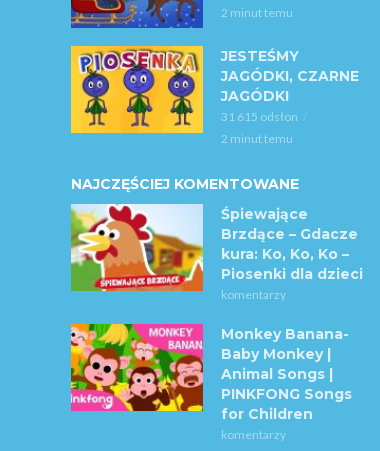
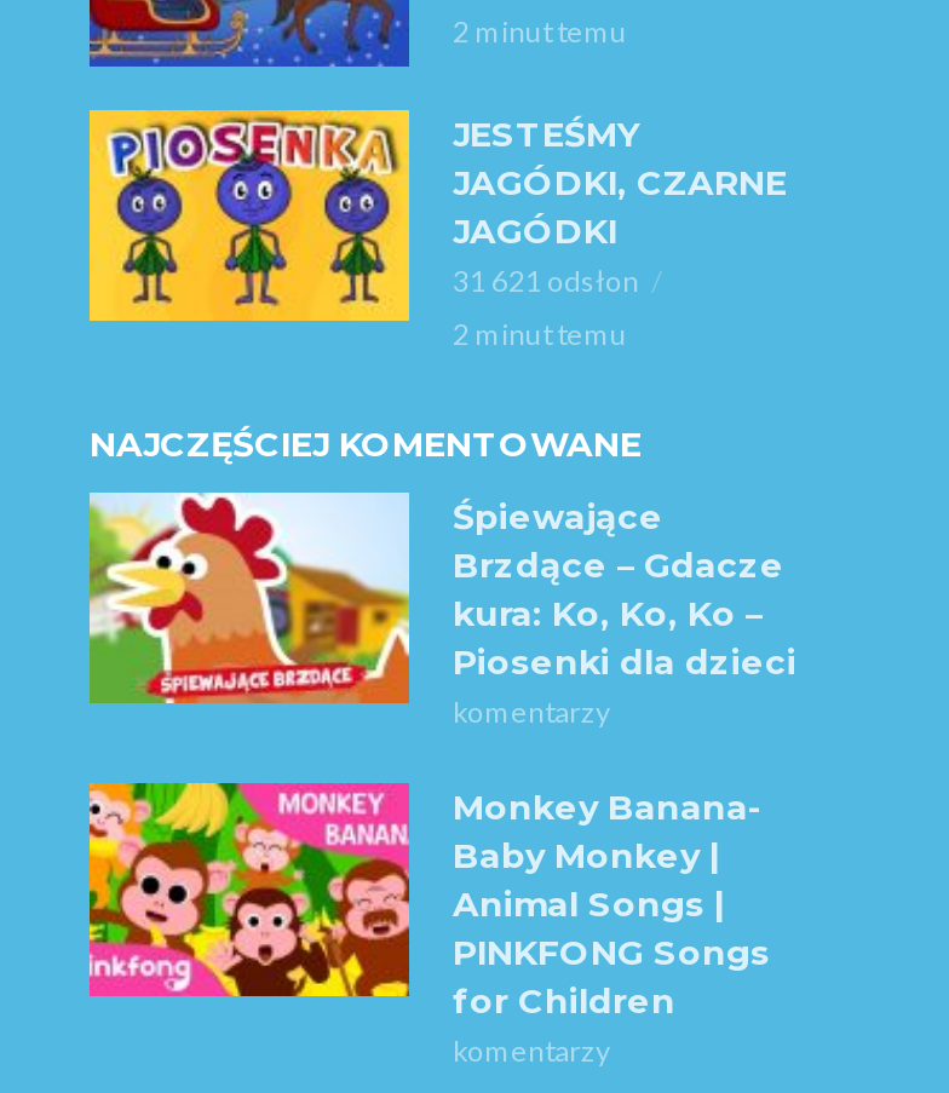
[221,109,298,124] 31 615 odsłon -> [453,263,639,299] 31 621 odsłon

